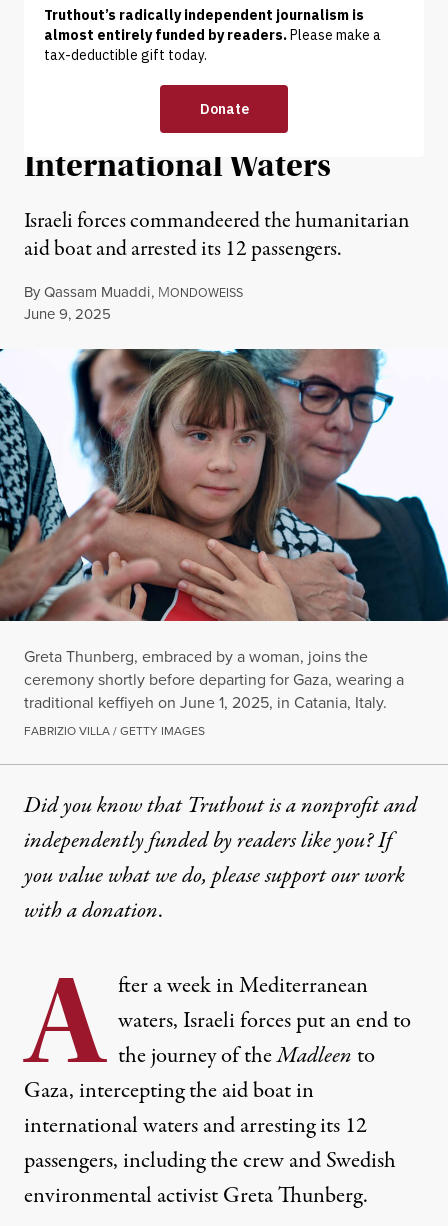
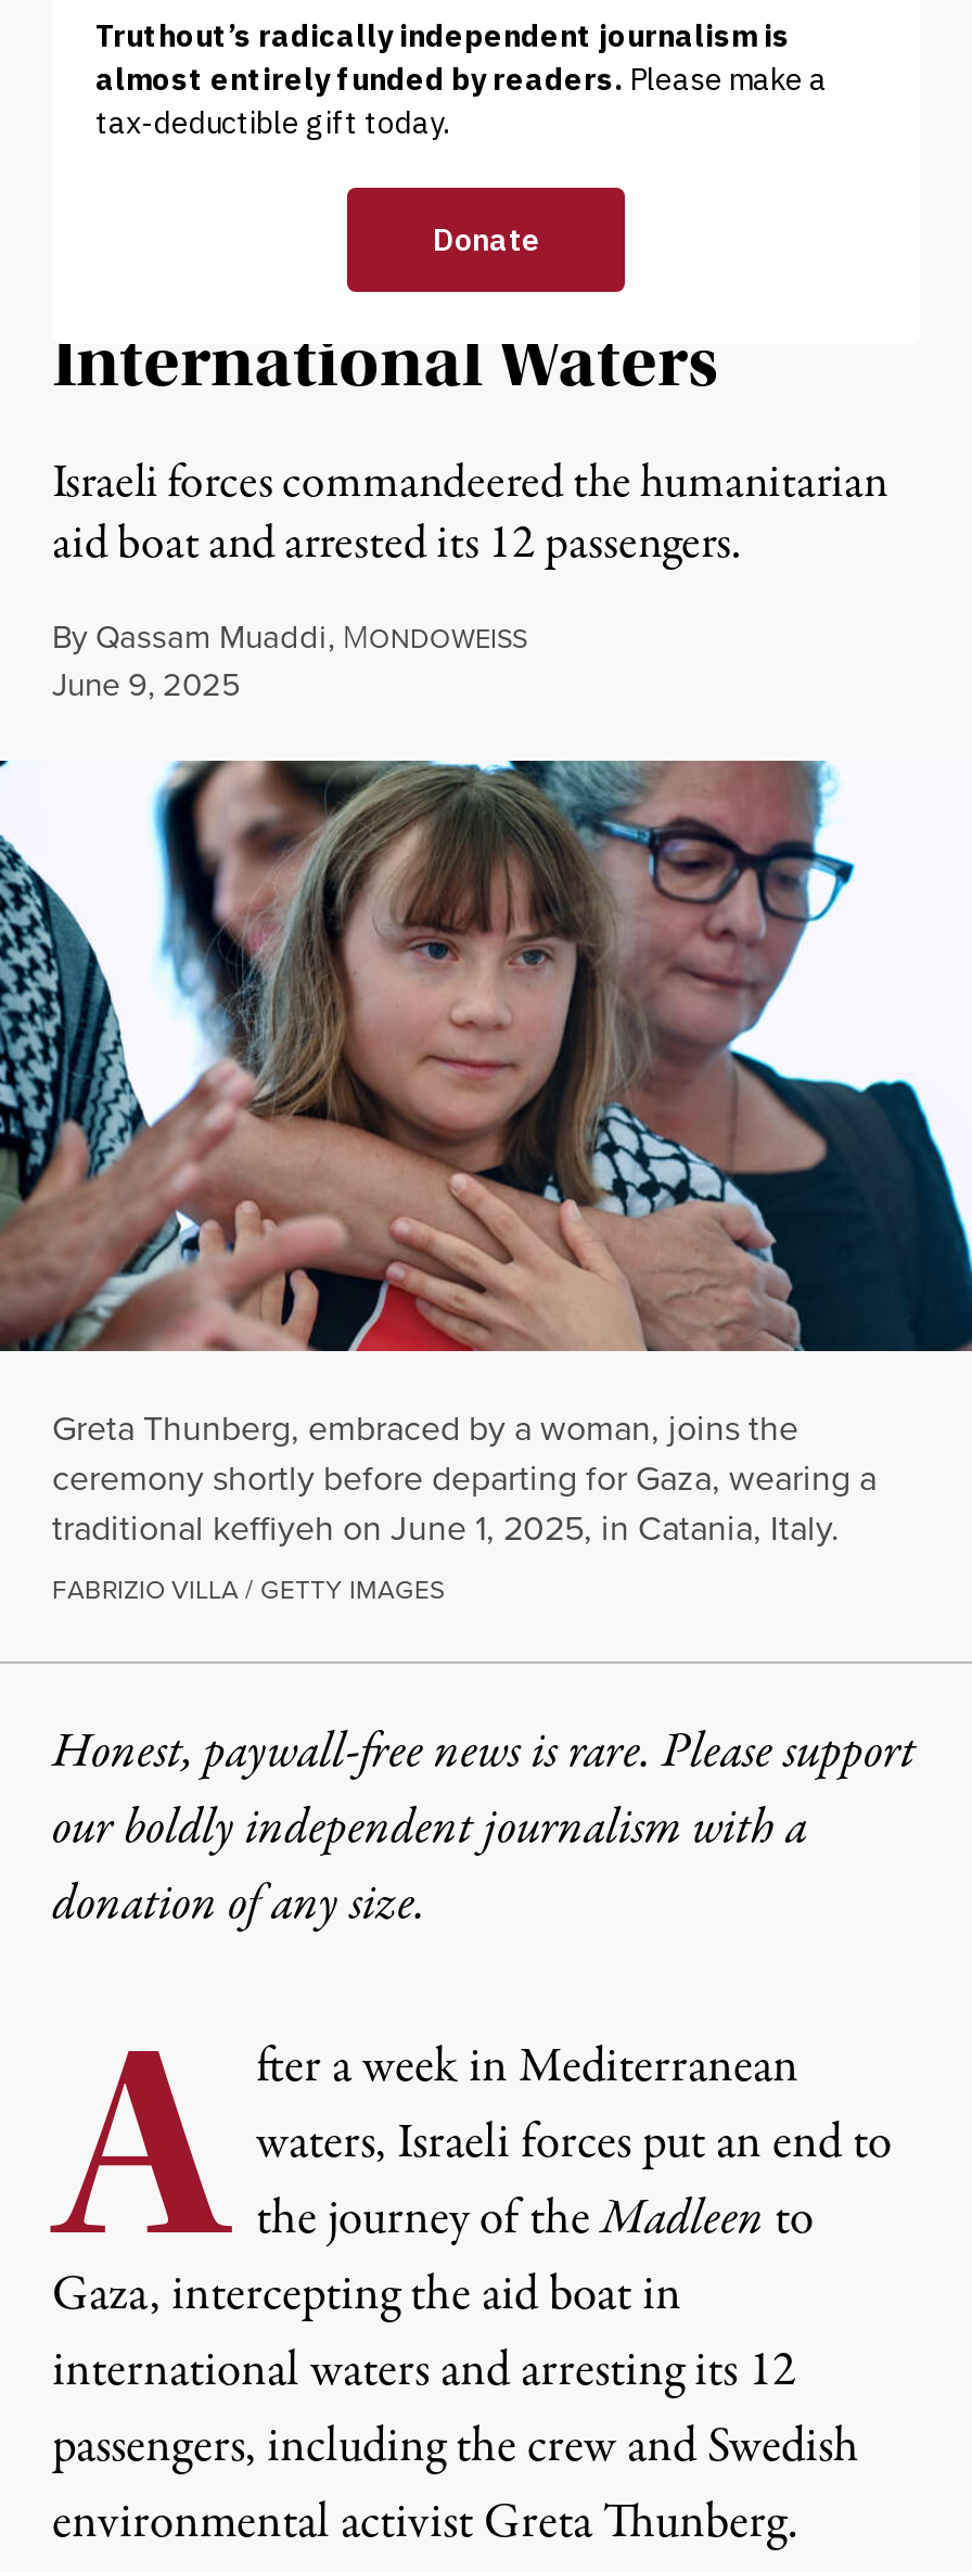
[24,790,417,927] Did you know that Truthout is a nonprofit and | independently funded by readers like you? If | you value what we do, please support our work | with a donation. -> [52,1718,916,1940] Honest, paywall-free news is rare. Please support | our boldly independent journalism with a | donation of any size.

